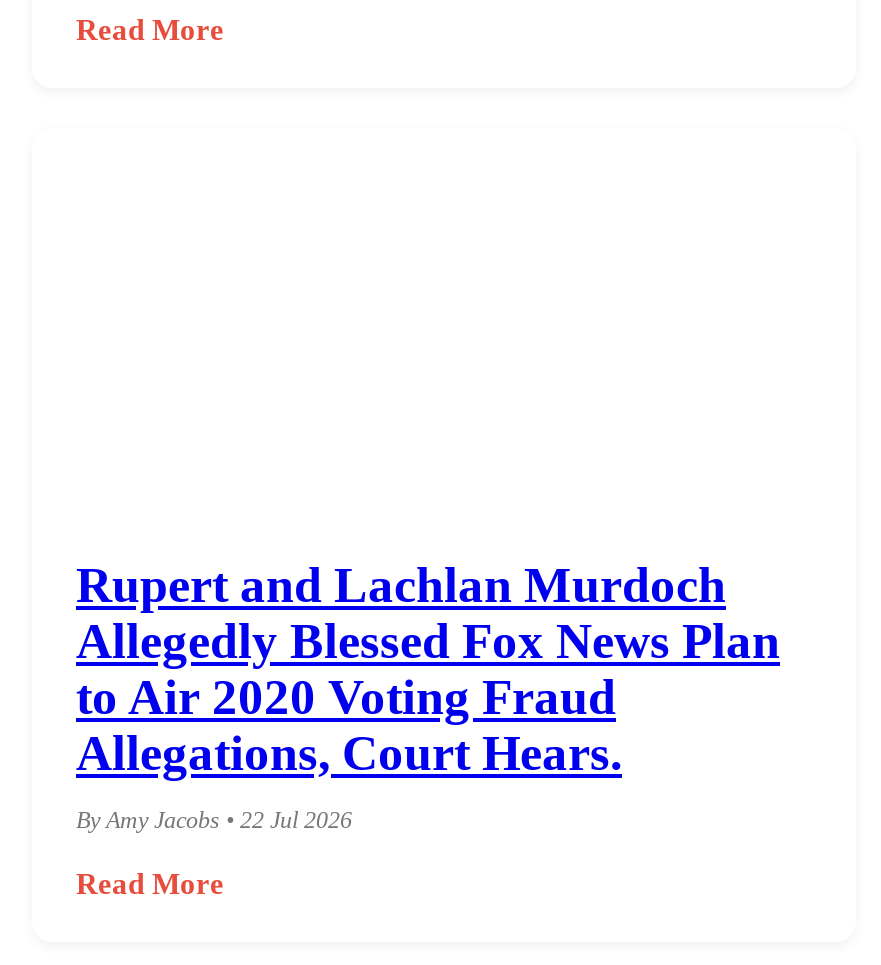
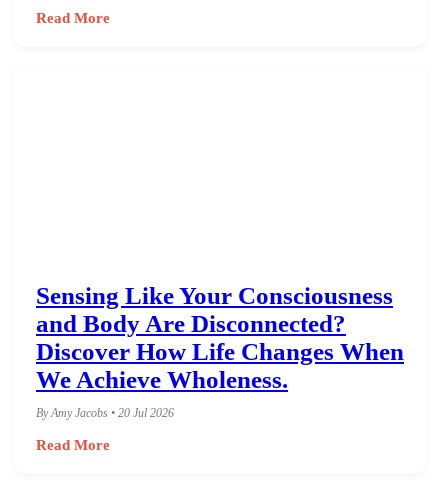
[76,558,780,780] Rupert and Lachlan Murdoch | Allegedly Blessed Fox News Plan | to Air 2020 Voting Fraud | Allegations, Court Hears. -> [36,282,404,393] Sensing Like Your Consciousness | and Body Are Disconnected? | Discover How Life Changes When | We Achieve Wholeness.
[76,806,352,834] By Amy Jacobs • 22 Jul 2026 -> [36,406,174,420] By Amy Jacobs • 20 Jul 2026

